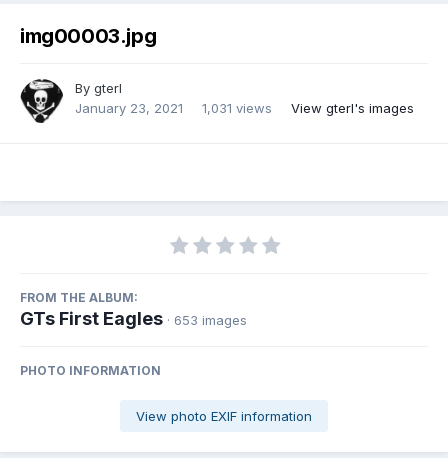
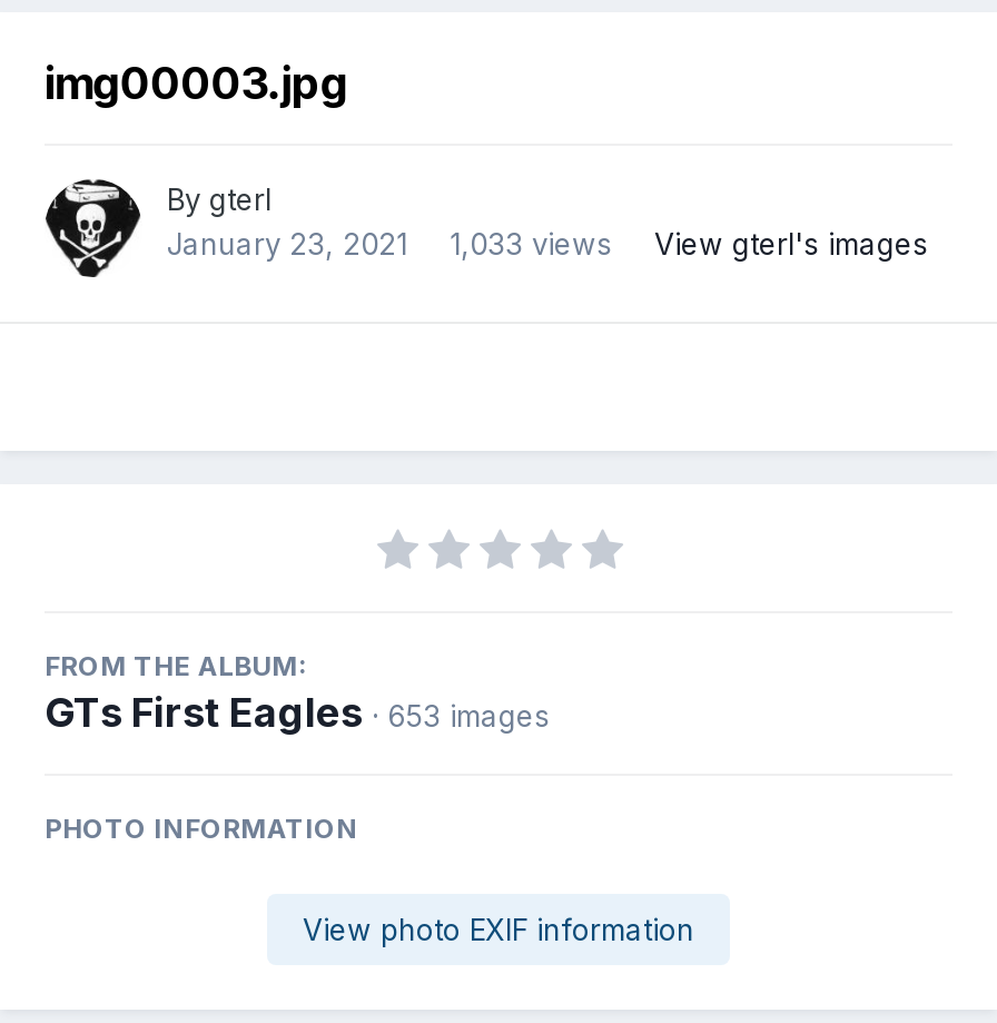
[75,100,414,116] January 23, 2021 1,031 views View gterl's images -> [167,226,928,262] January 23, 2021 1,033 views View gterl's images

